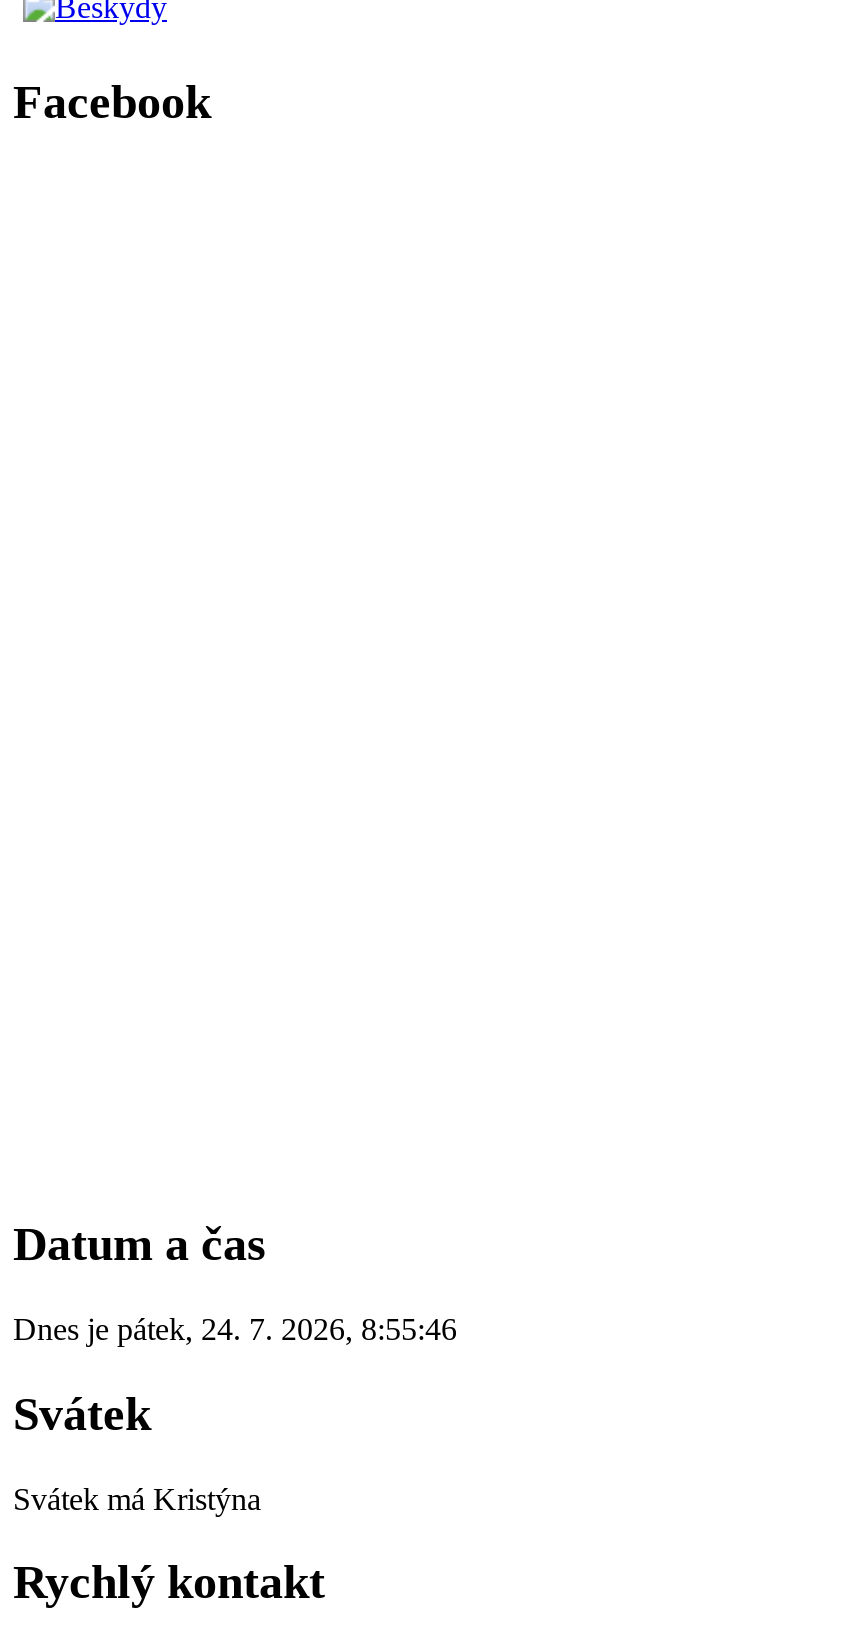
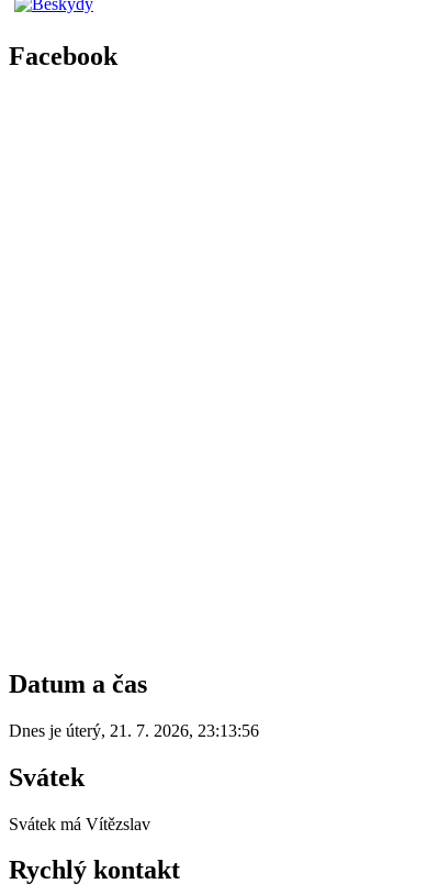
[13,1311,457,1345] Dnes je pátek, 24. 7. 2026, 8:55:46 -> [9,721,259,740] Dnes je úterý, 21. 7. 2026, 23:13:56
[13,1481,261,1515] Svátek má Kristýna -> [9,814,150,833] Svátek má Vítězslav

